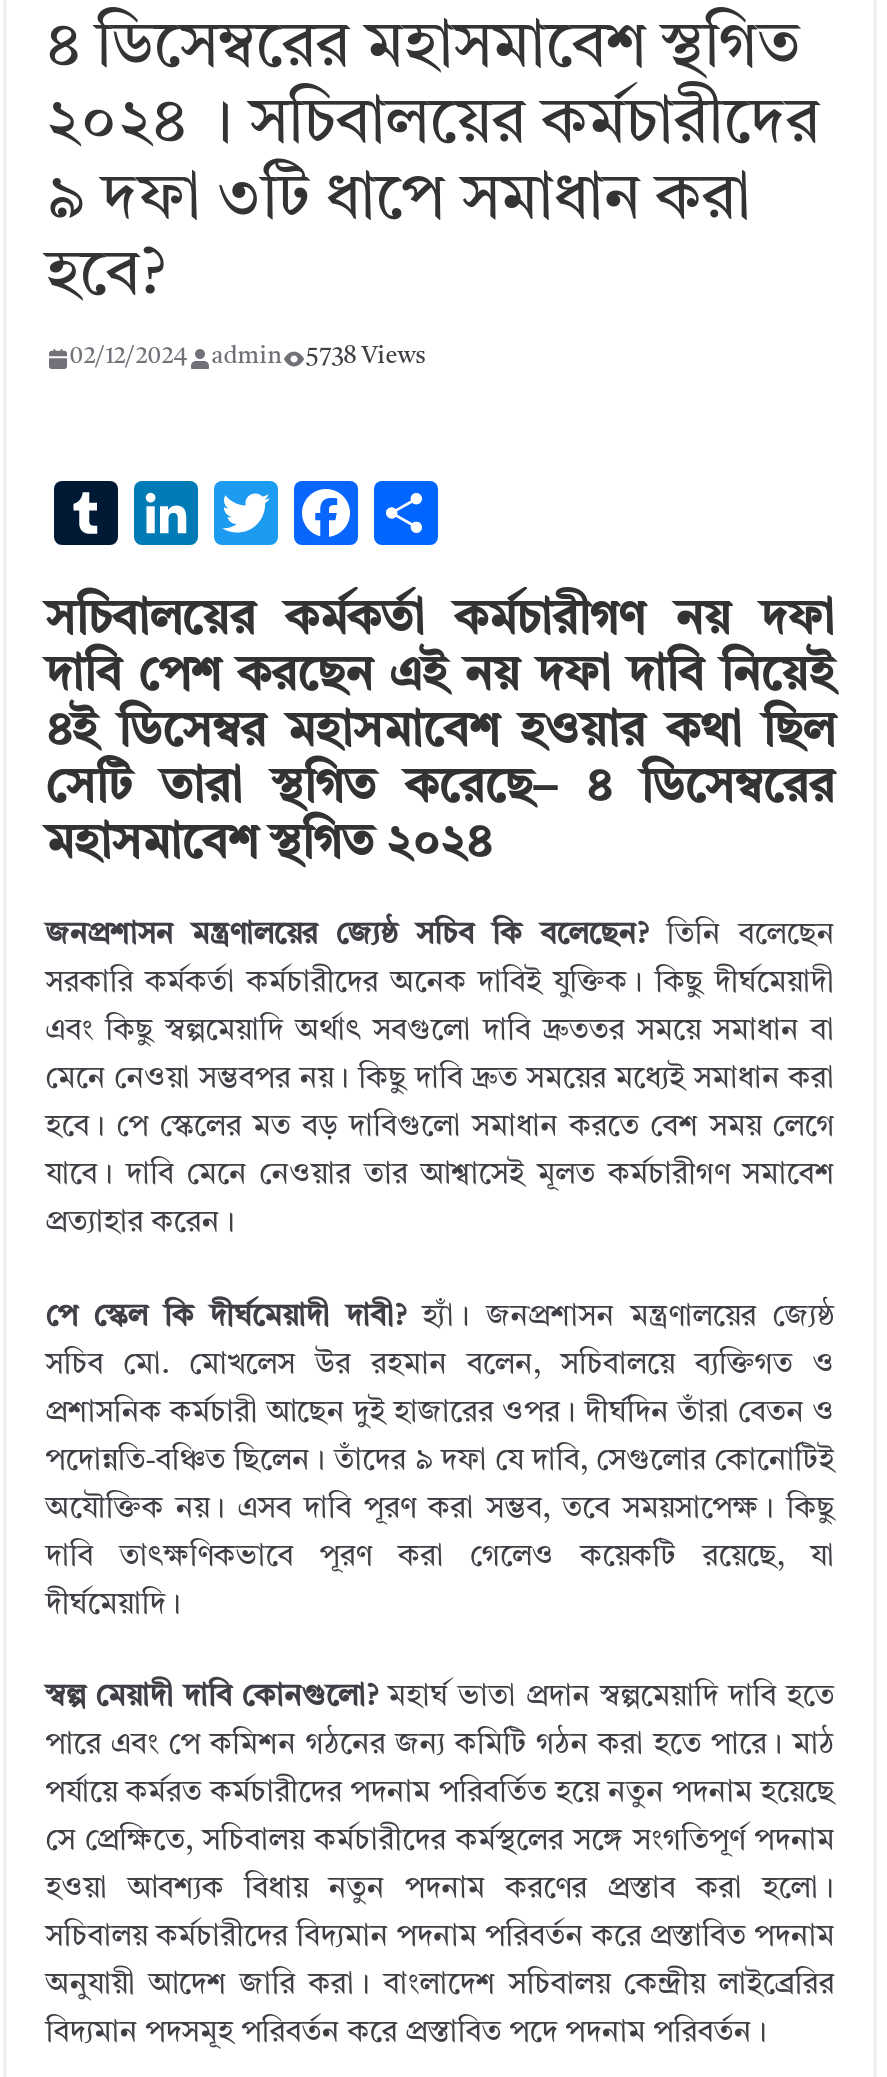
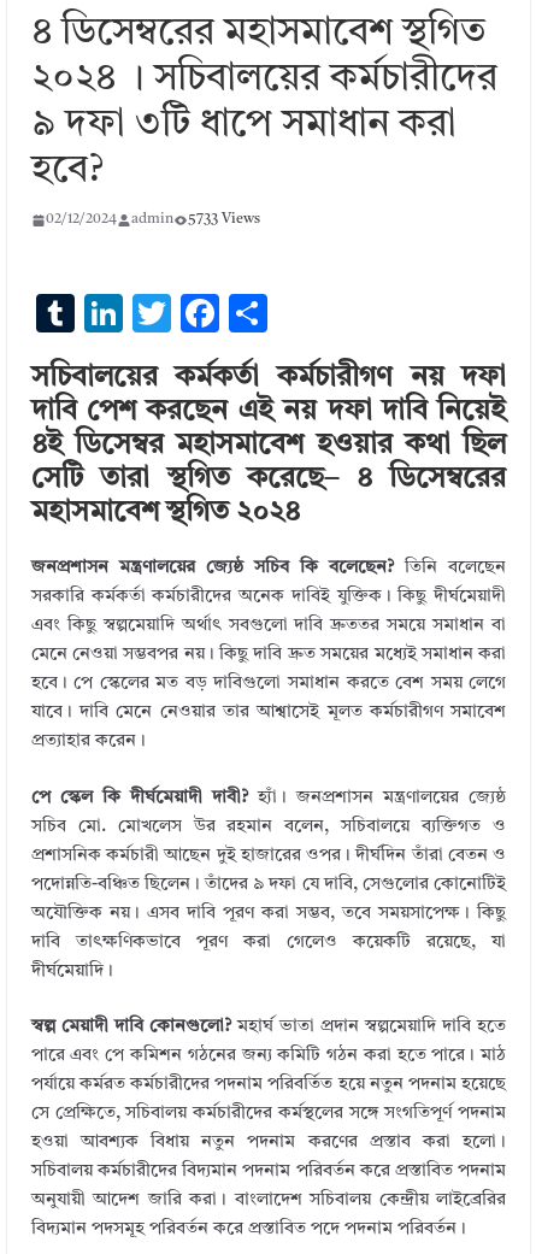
[69,345,425,369] 02/12/2024 admin 5738 Views -> [45,212,260,226] 02/12/2024 admin 5733 Views

